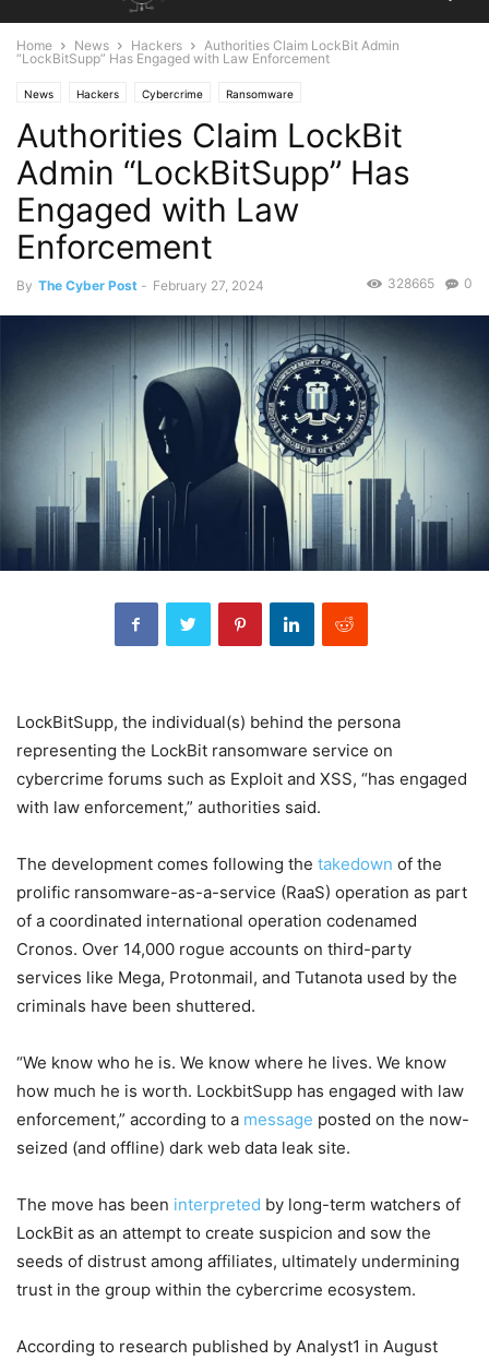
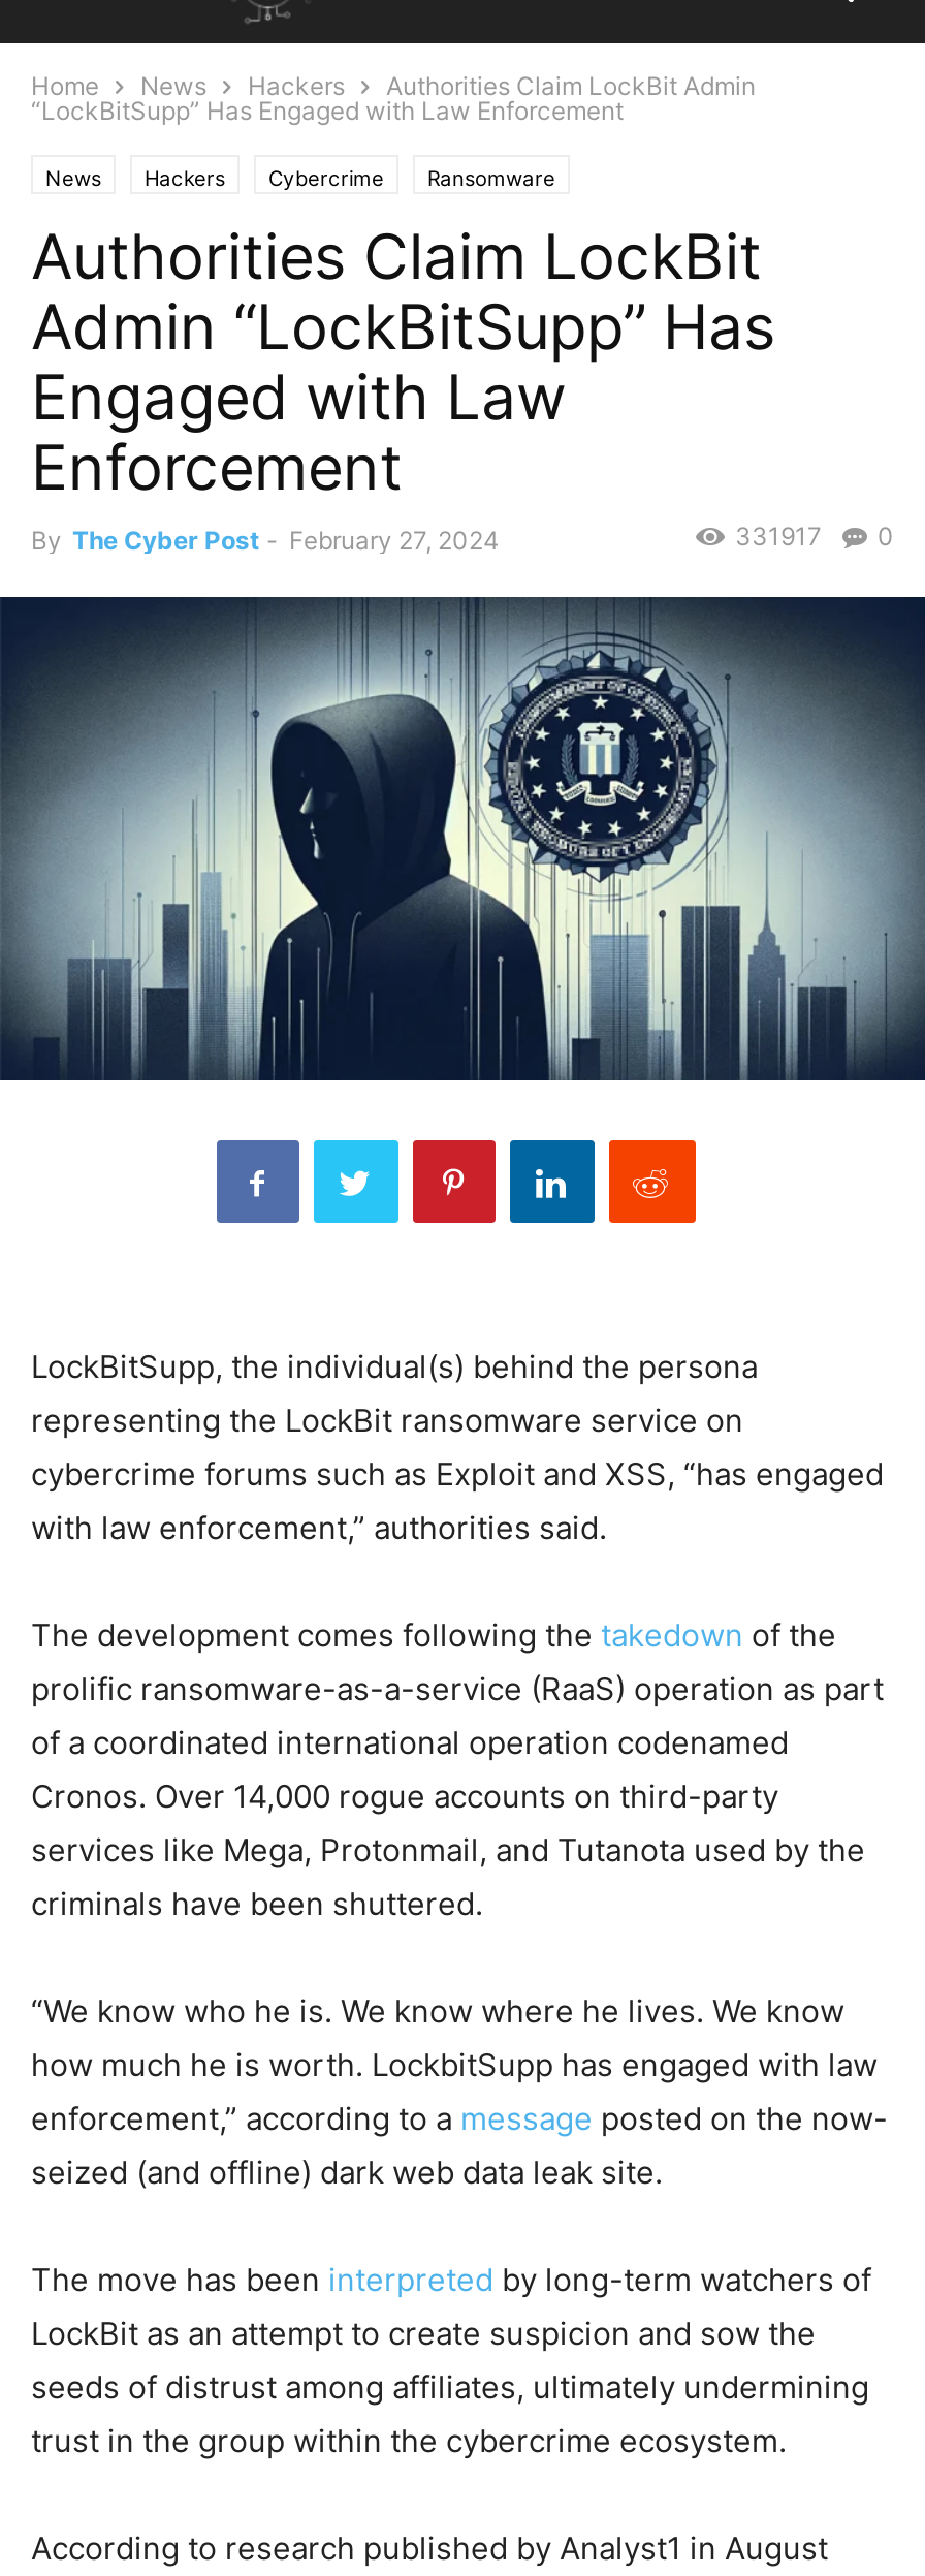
[387,275,473,291] 328665 0 -> [735,521,894,552] 331917 0

